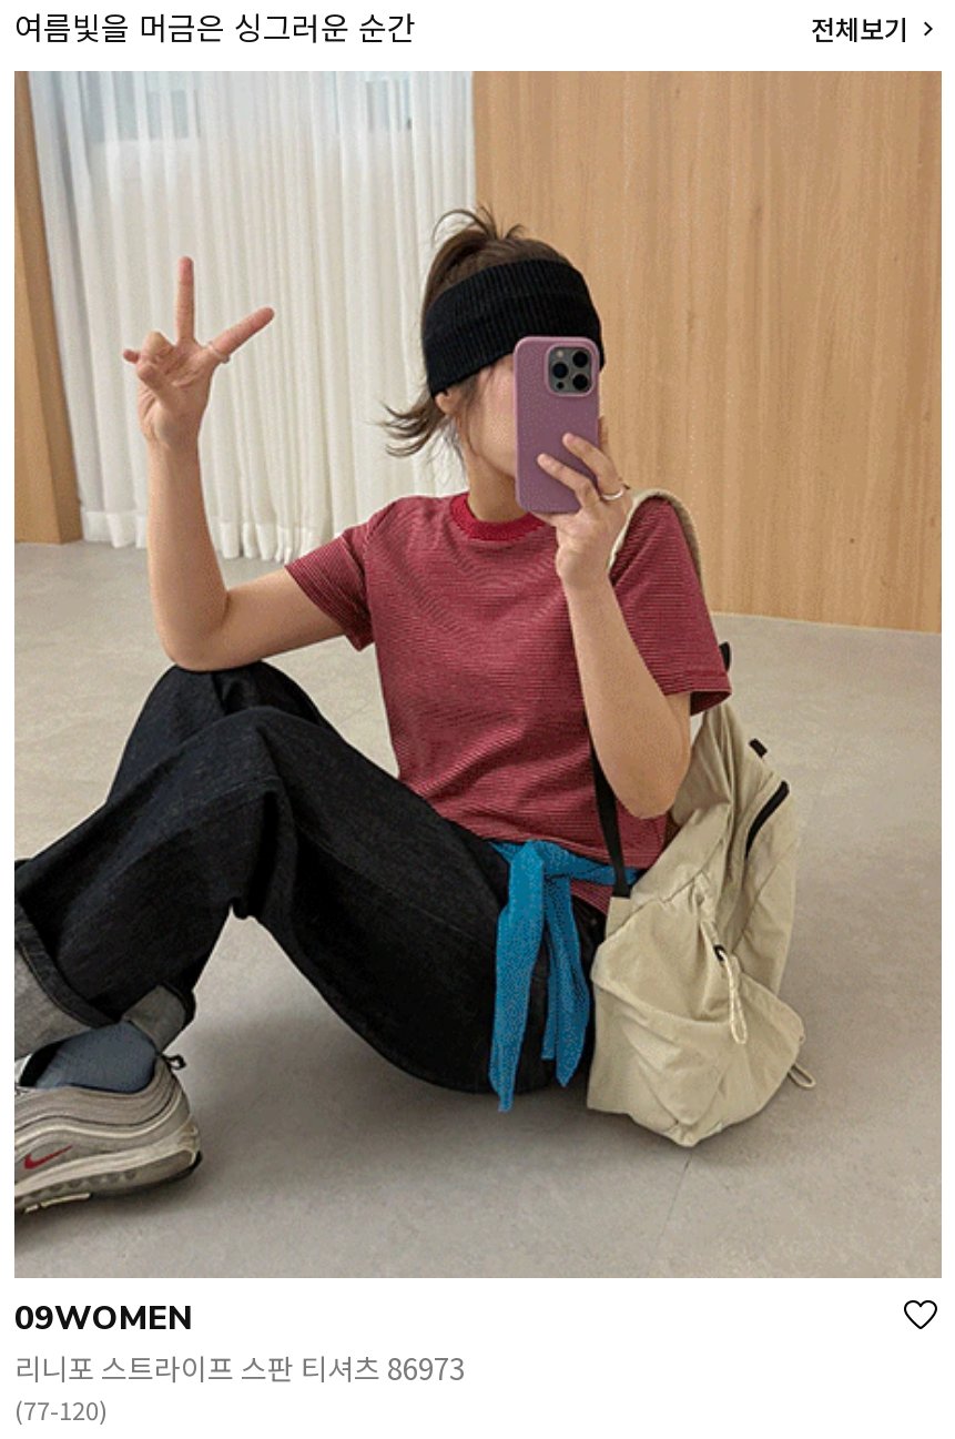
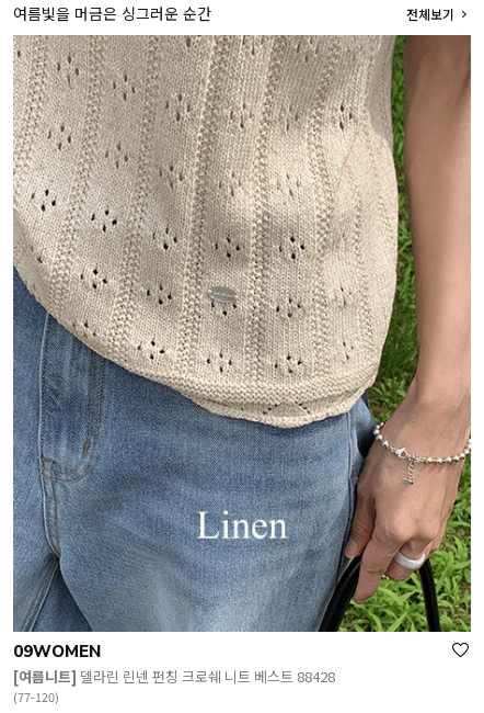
[12,69,942,1390] [image] | 리니포 스트라이프 스판 티셔츠 86973 -> [12,34,472,687] [image] | [여름니트] 델라린 린넨 펀칭 크로쉐 니트 베스트 88428

